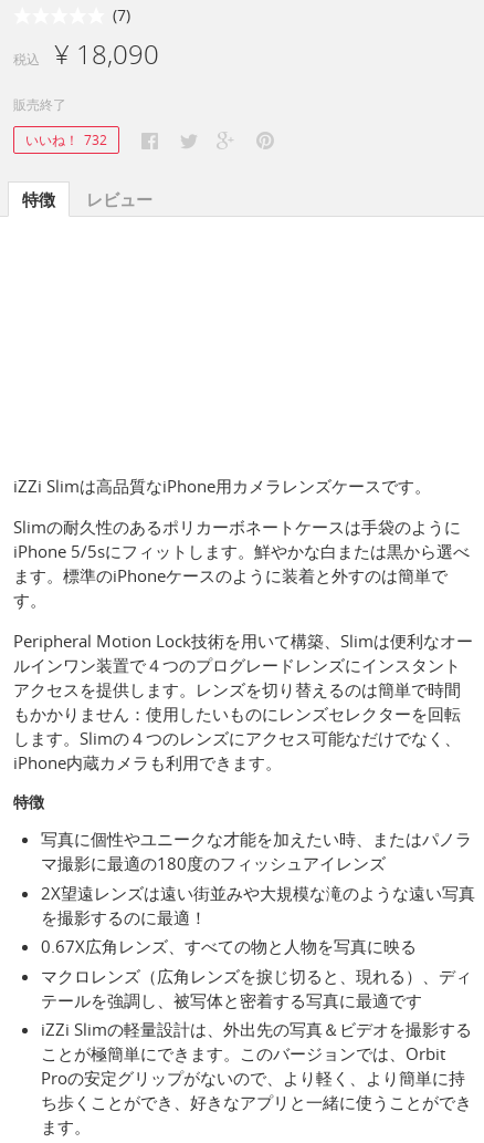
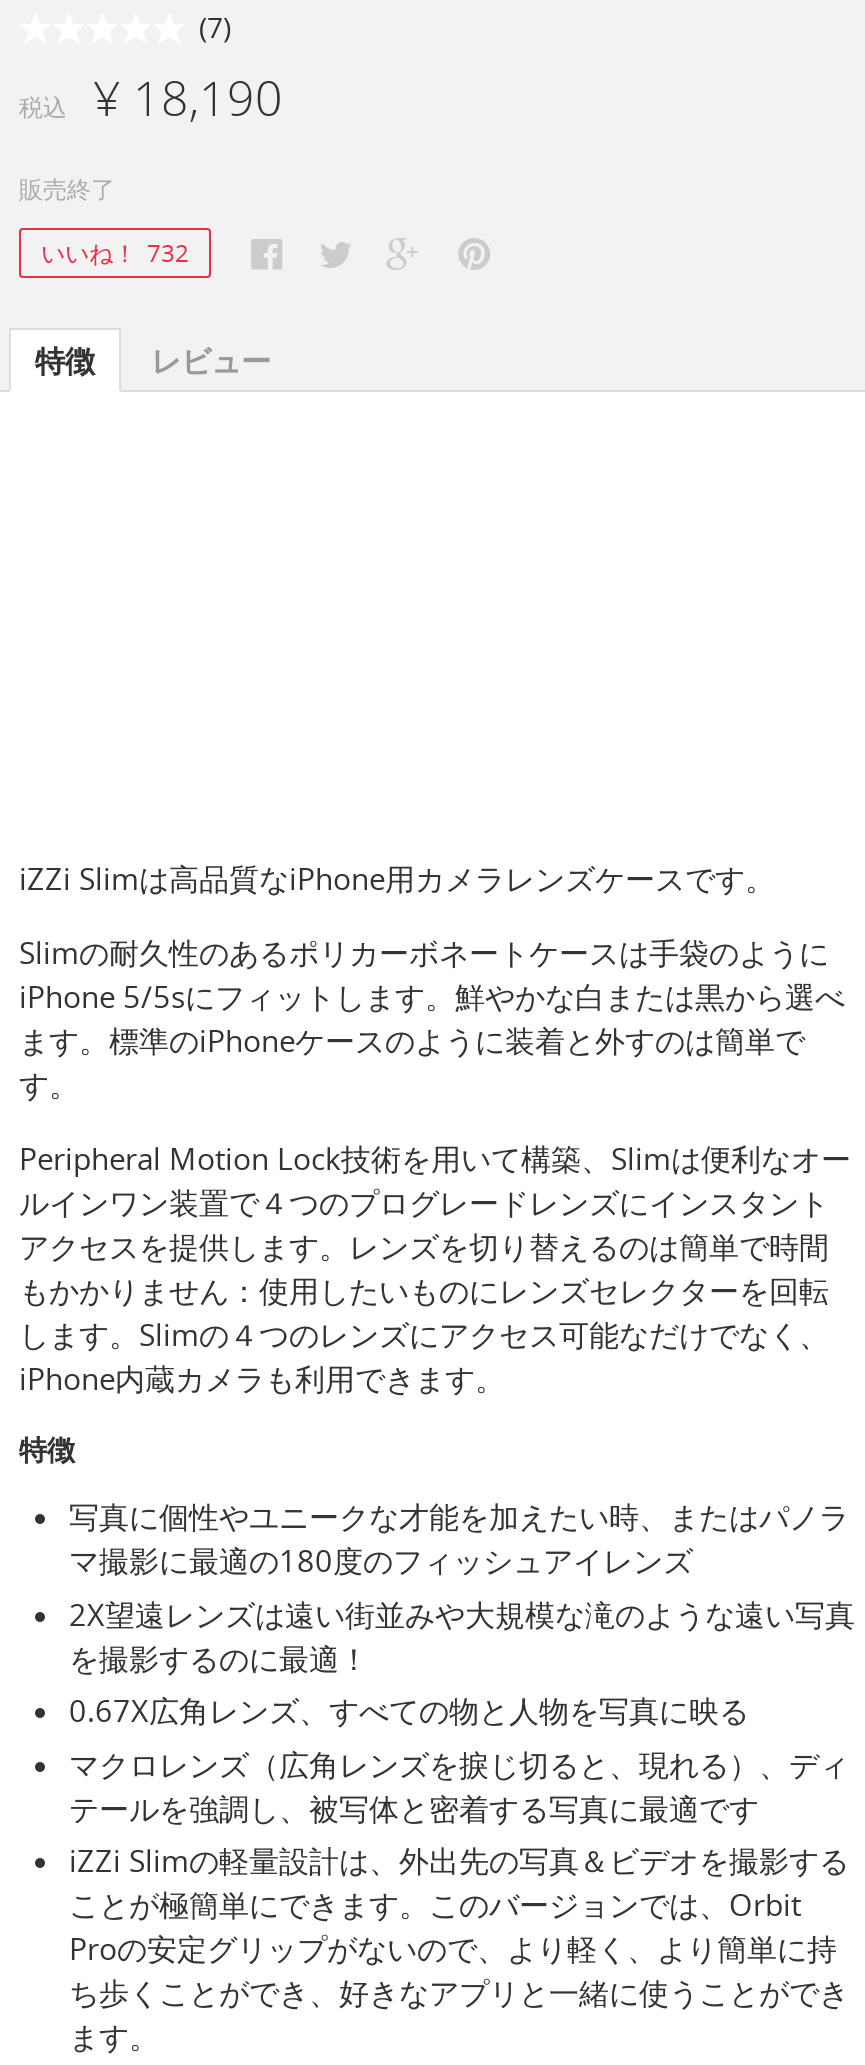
[13,35,159,72] 税込 ¥ 18,090 -> [19,64,283,130] 税込 ¥ 18,190

